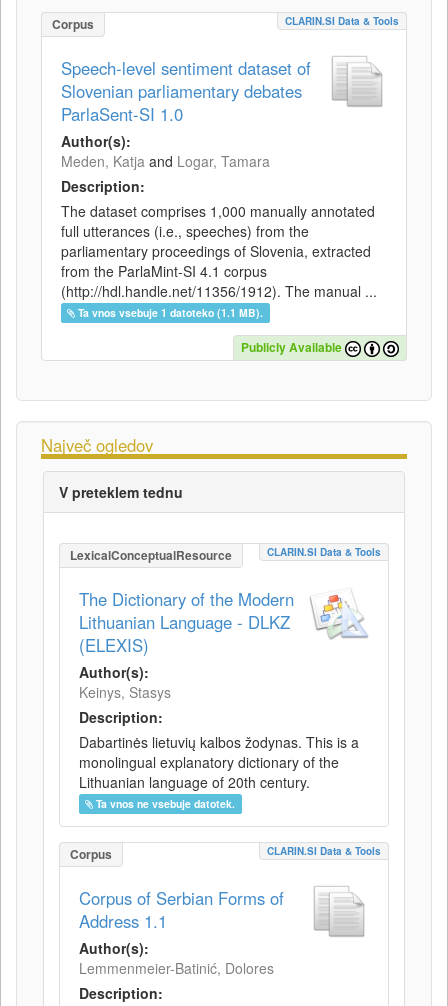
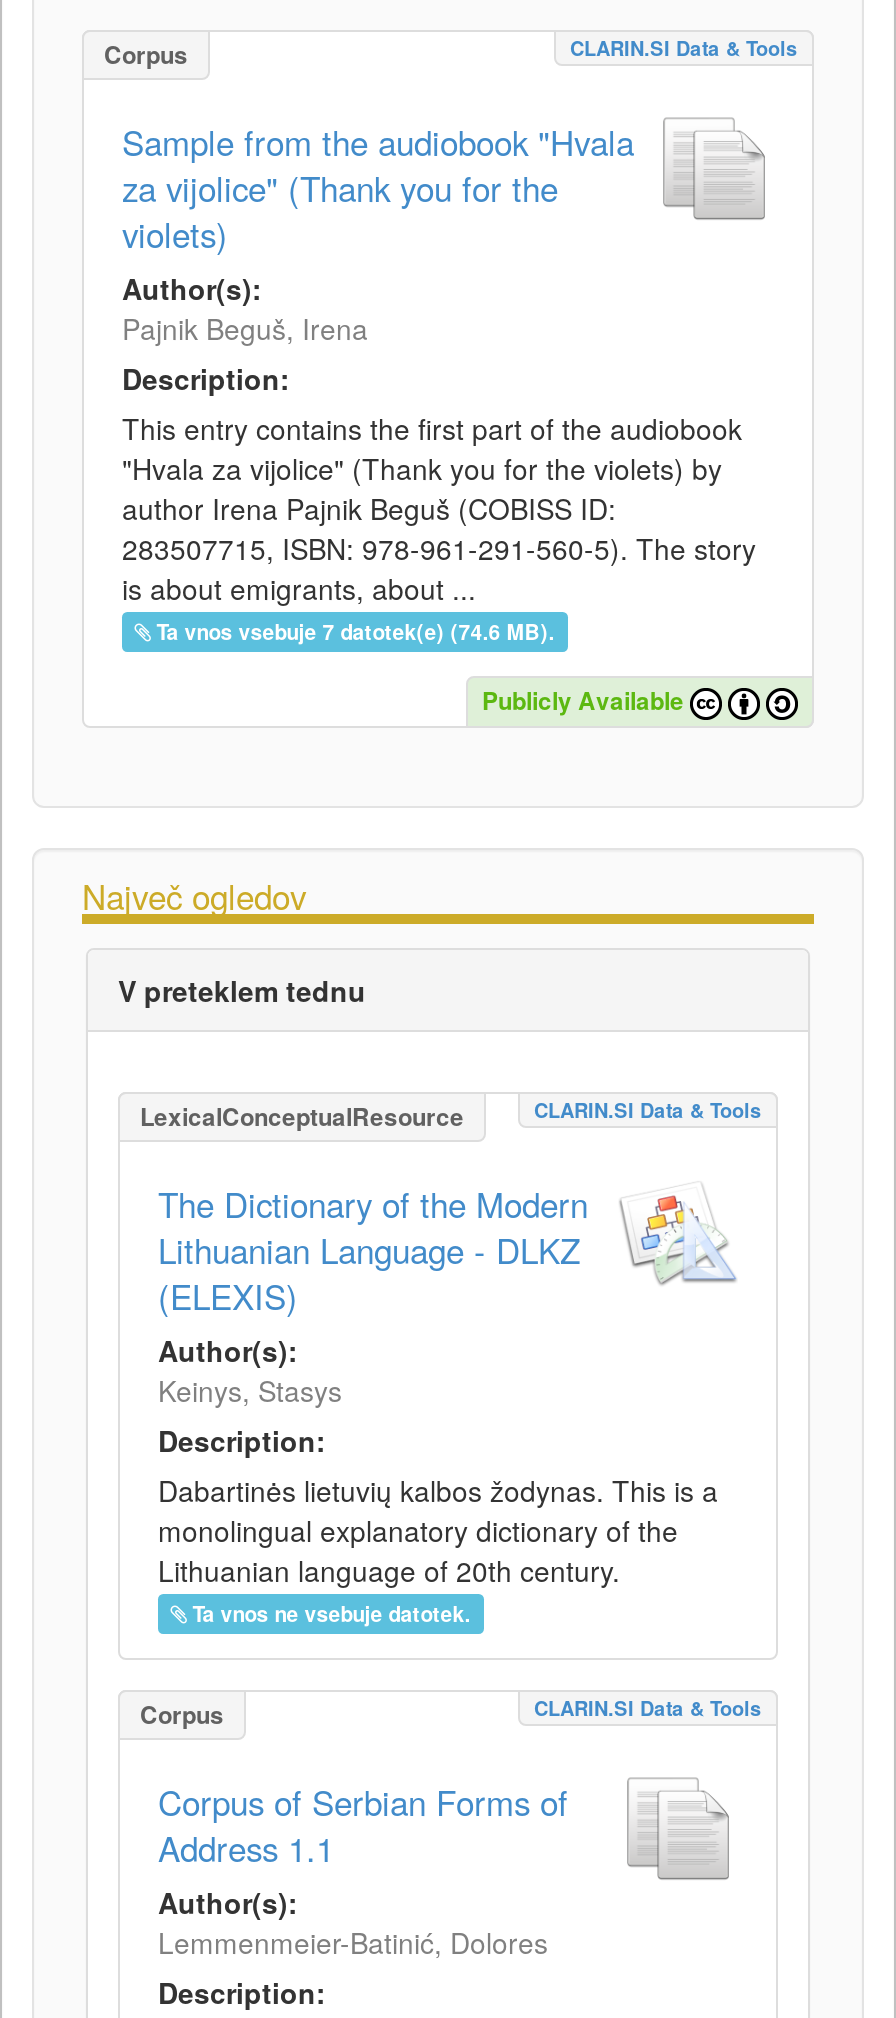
[61,56,311,126] Speech-level sentiment dataset of | Slovenian parliamentary debates | ParlaSent-SI 1.0 -> [122,118,634,258] Sample from the audiobook "Hvala | za vijolice" (Thank you for the | violets)
[61,151,270,171] Meden, Katja and Logar, Tamara -> [122,308,368,348] Pajnik Beguš, Irena
[61,201,377,320] The dataset comprises 1,000 manually annotated | full utterances (i.e., speeches) from the | parliamentary proceedings of Slovenia, extracted | from the ParlaMint-SI 4.1 corpus | (http://hdl.handle.net/11356/1912). The manual ... | Ta vnos vsebuje 1 datoteko (1.1 MB). -> [122,408,756,646] This entry contains the first part of the audiobook | "Hvala za vijolice" (Thank you for the violets) by | author Irena Pajnik Beguš (COBISS ID: | 283507715, ISBN: 978-961-291-560-5). The story | is about emigrants, about ... | Ta vnos vsebuje 7 datotek(e) (74.6 MB).

